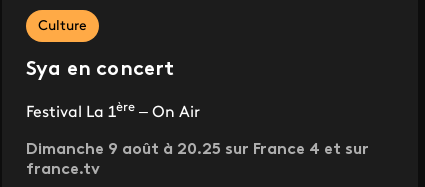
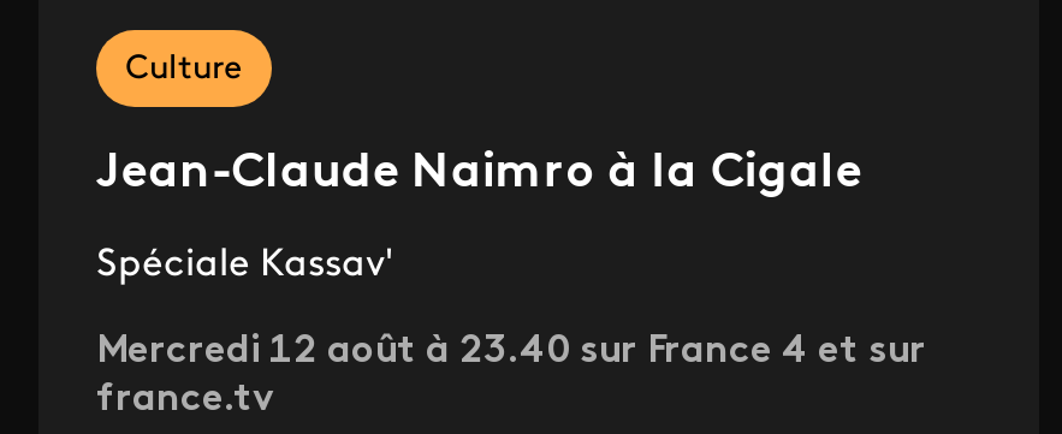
[26,60,174,80] Sya en concert -> [96,151,862,199] Jean-Claude Naimro à la Cigale
[26,101,200,121] Festival La 1ère – On Air -> [96,247,394,285] Spéciale Kassav'
[26,141,369,157] Dimanche 9 août à 20.25 sur France 4 et sur -> [96,333,926,372] Mercredi 12 août à 23.40 sur France 4 et sur

